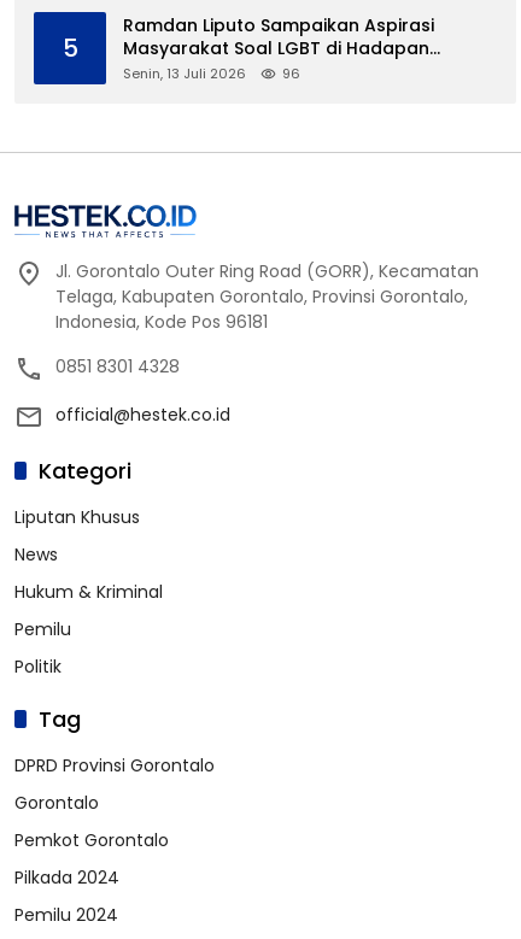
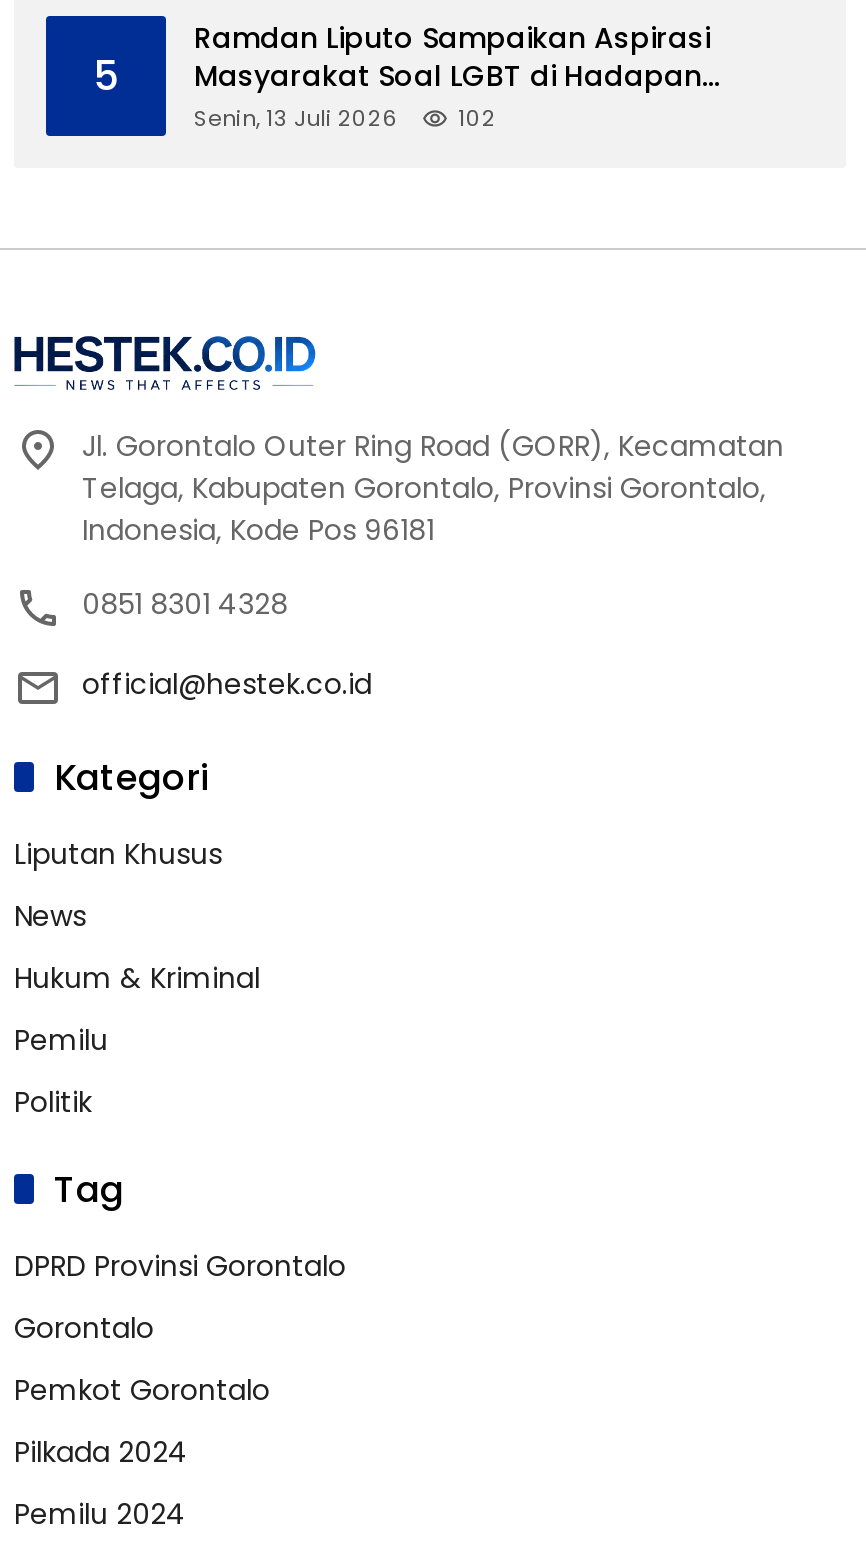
[282,64,300,83] 96 -> [458,102,496,134] 102

